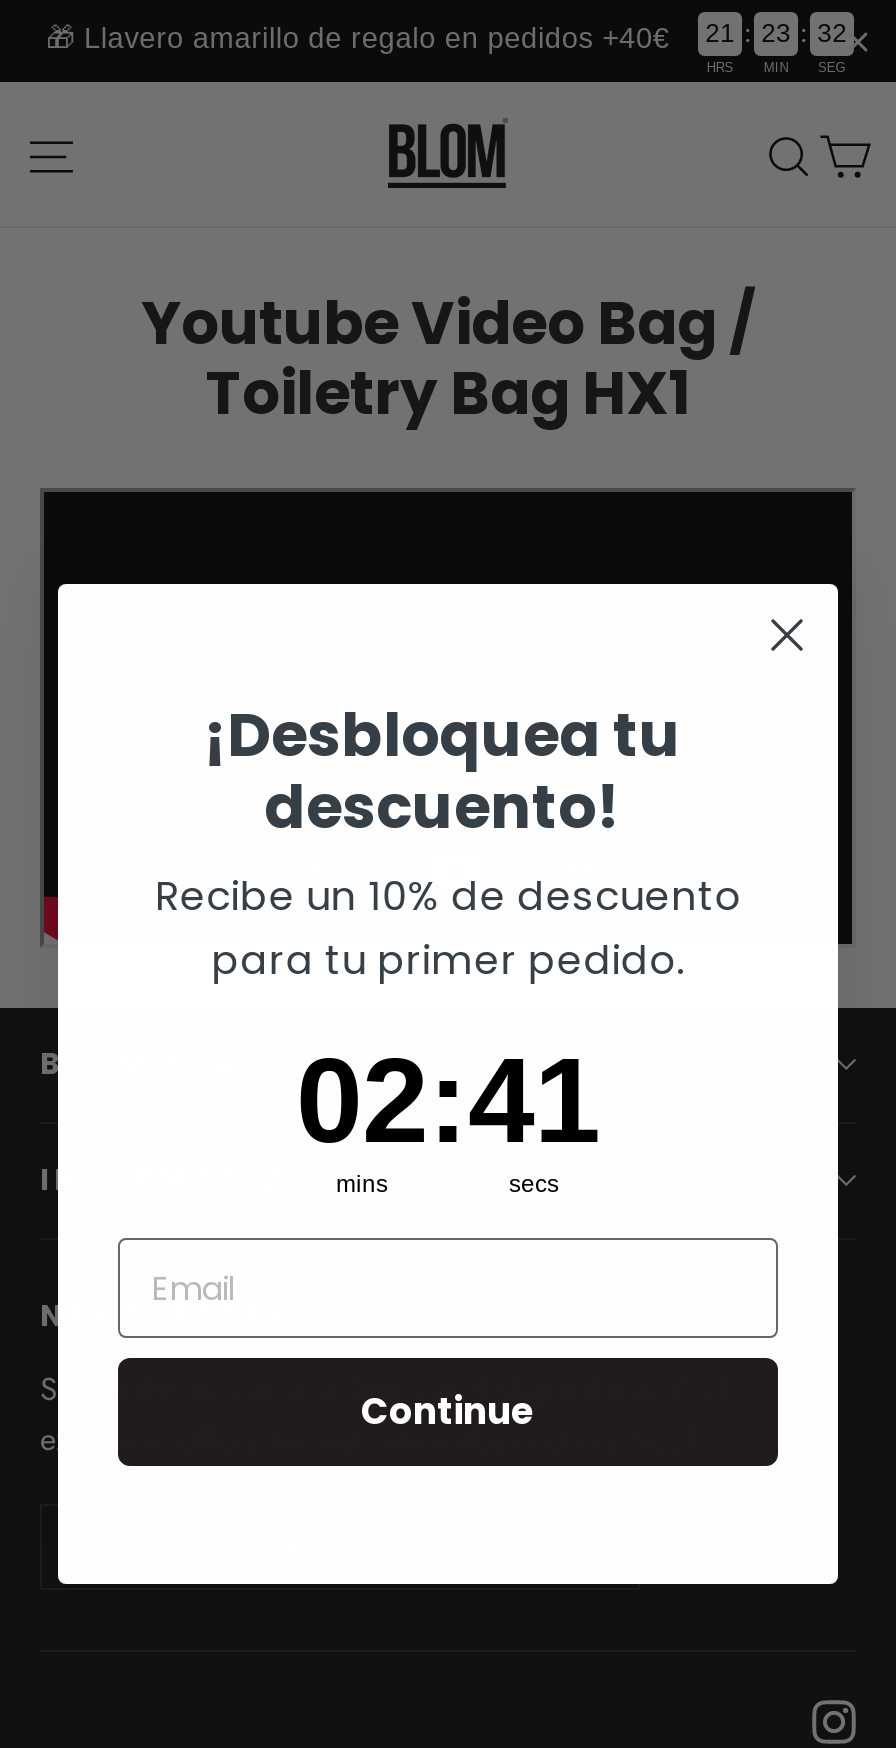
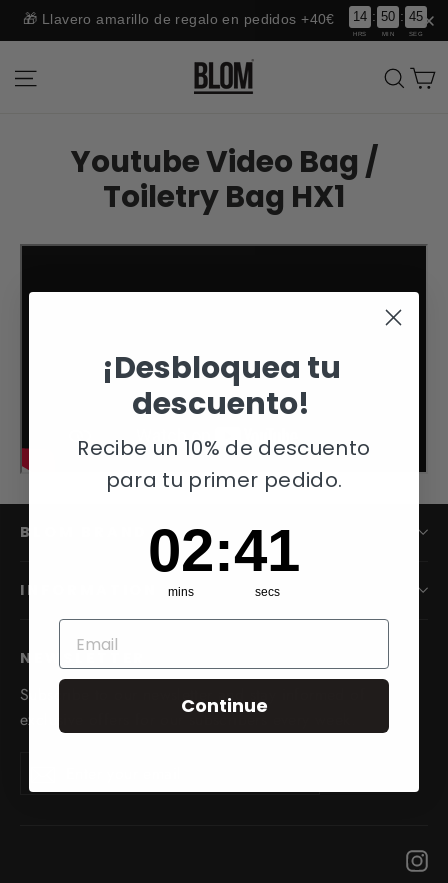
[705,16,847,49] 21 : 23 : 32 -> [353,8,423,24] 14 : 50 : 45

